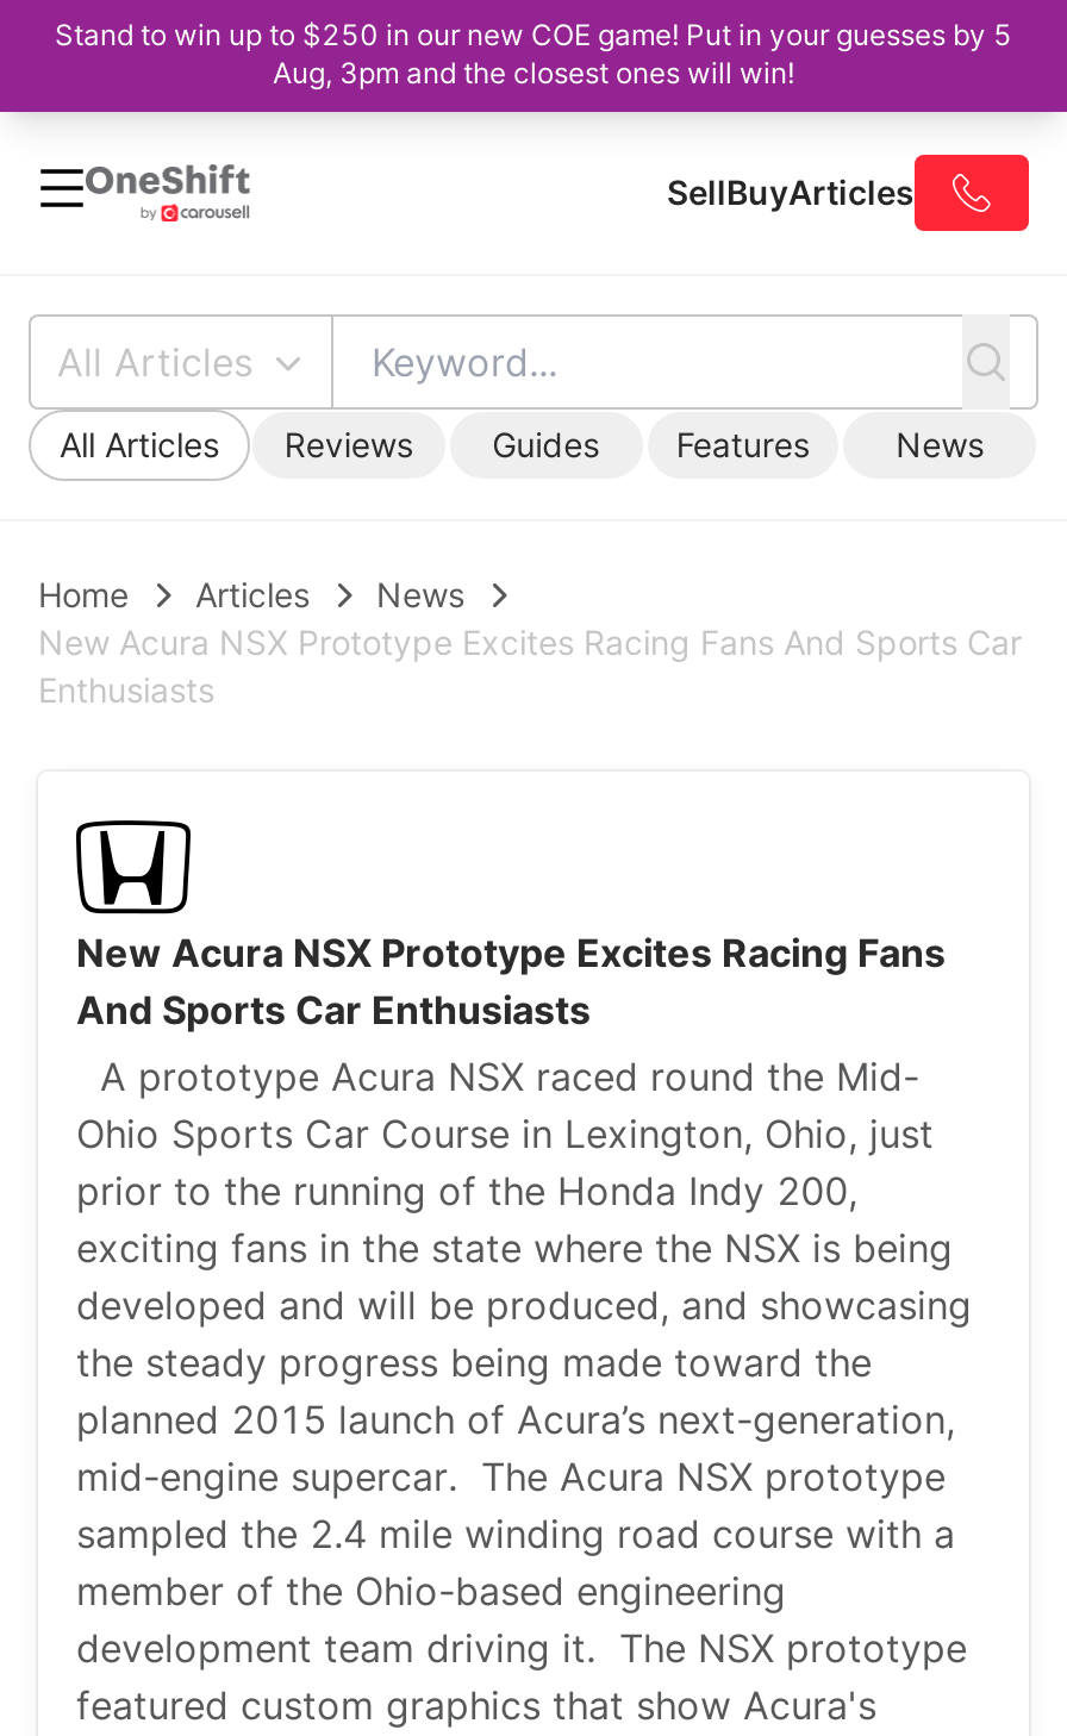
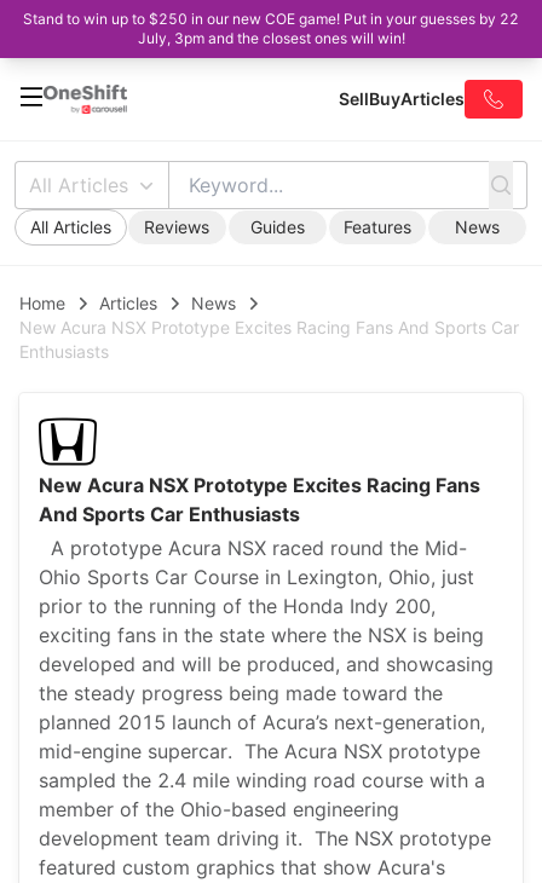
[55,17,1012,52] Stand to win up to $250 in our new COE game! Put in your guesses by 5 -> [23,10,519,28] Stand to win up to $250 in our new COE game! Put in your guesses by 22
[273,55,794,90] Aug, 3pm and the closest ones will win! -> [137,29,405,47] July, 3pm and the closest ones will win!

